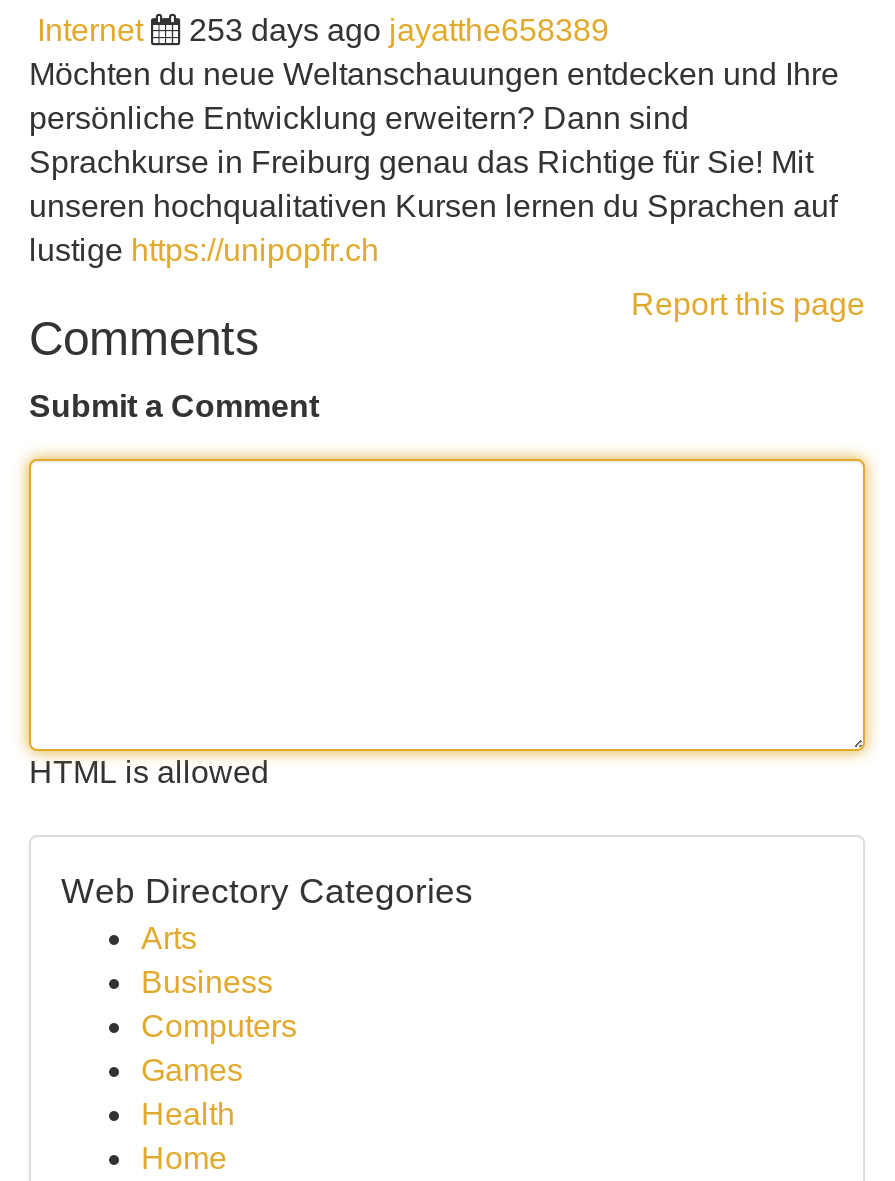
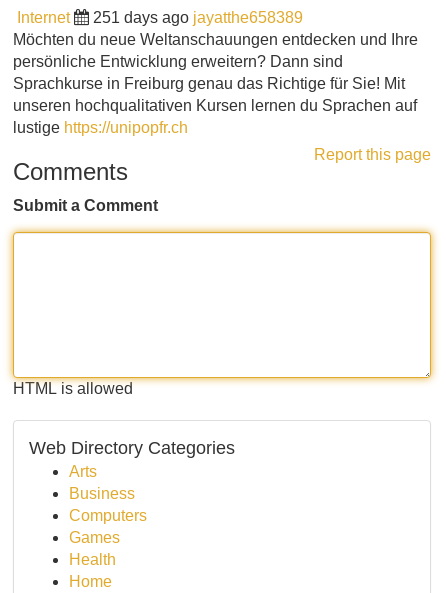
[189,13,609,47] 253 days ago jayatthe658389 -> [93,9,303,26] 251 days ago jayatthe658389

